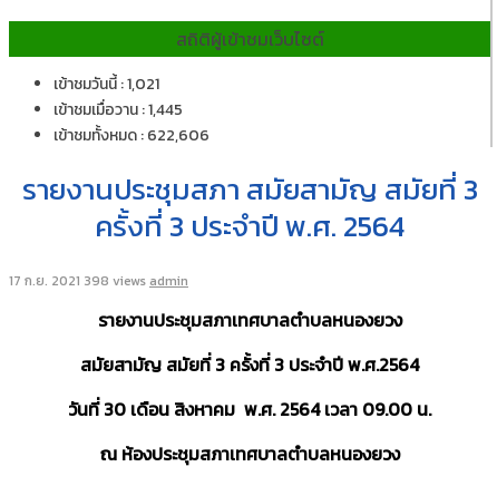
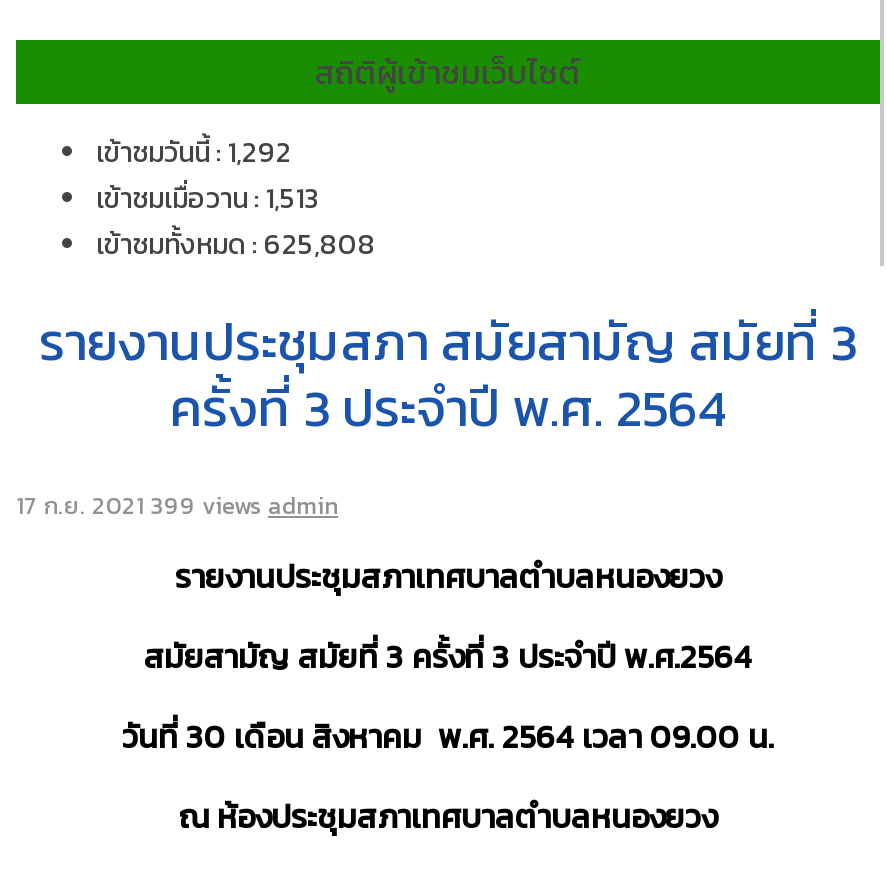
[53,72,159,96] เข้าชมวันนี้ : 1,021 -> [96,132,292,174] เข้าชมวันนี้ : 1,292
[53,98,183,122] เข้าชมเมื่อวาน : 1,445 -> [96,178,318,220] เข้าชมเมื่อวาน : 1,513
[53,124,209,147] เข้าชมทั้งหมด : 622,606 -> [96,224,376,266] เข้าชมทั้งหมด : 625,808
[9,271,188,291] 17 ก.ย. 2021 398 views admin -> [16,488,338,524] 17 ก.ย. 2021 399 views admin

